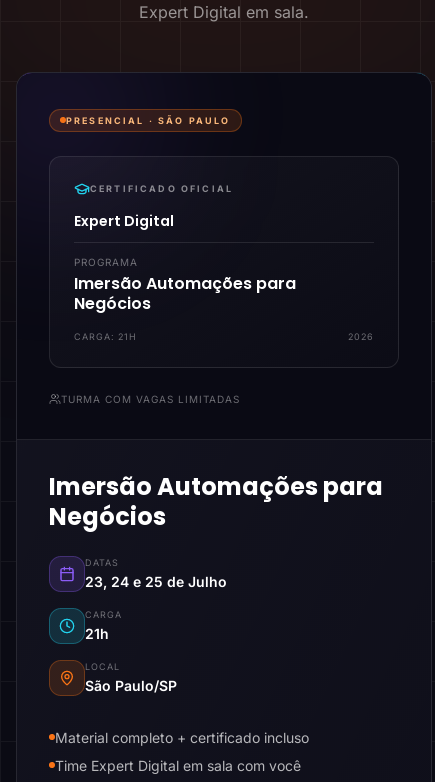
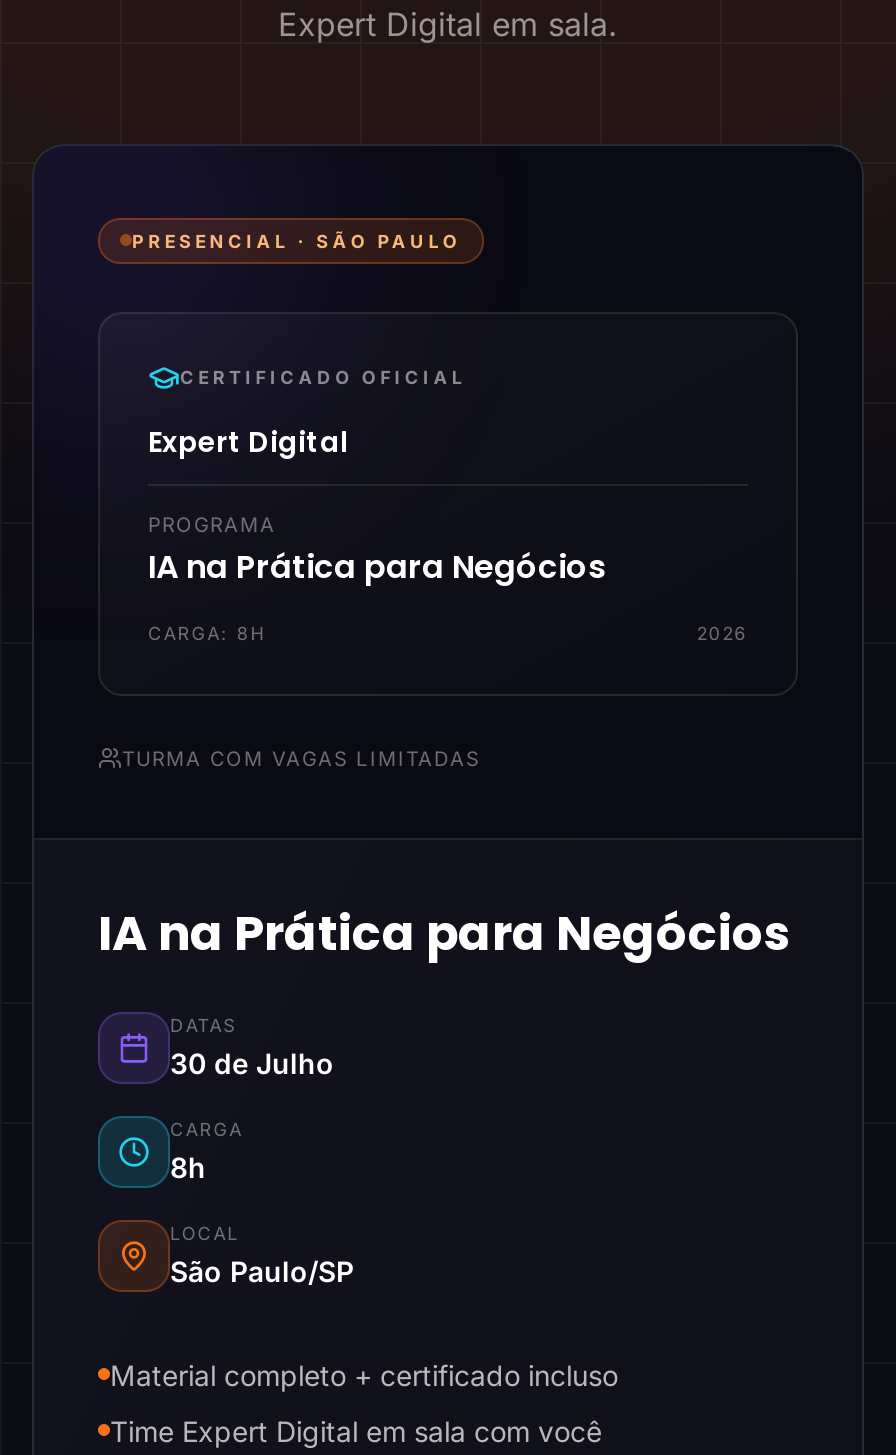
[74,271,296,314] Imersão Automações para | Negócios -> [148,543,606,589] IA na Prática para Negócios
[74,330,137,341] CARGA: 21H -> [148,621,266,643] CARGA: 8H
[49,469,383,532] Imersão Automações para | Negócios -> [98,899,790,965] IA na Prática para Negócios
[85,572,227,589] 23, 24 e 25 de Julho -> [170,1045,334,1079] 30 de Julho
[85,624,109,641] 21h -> [170,1149,206,1183] 8h

